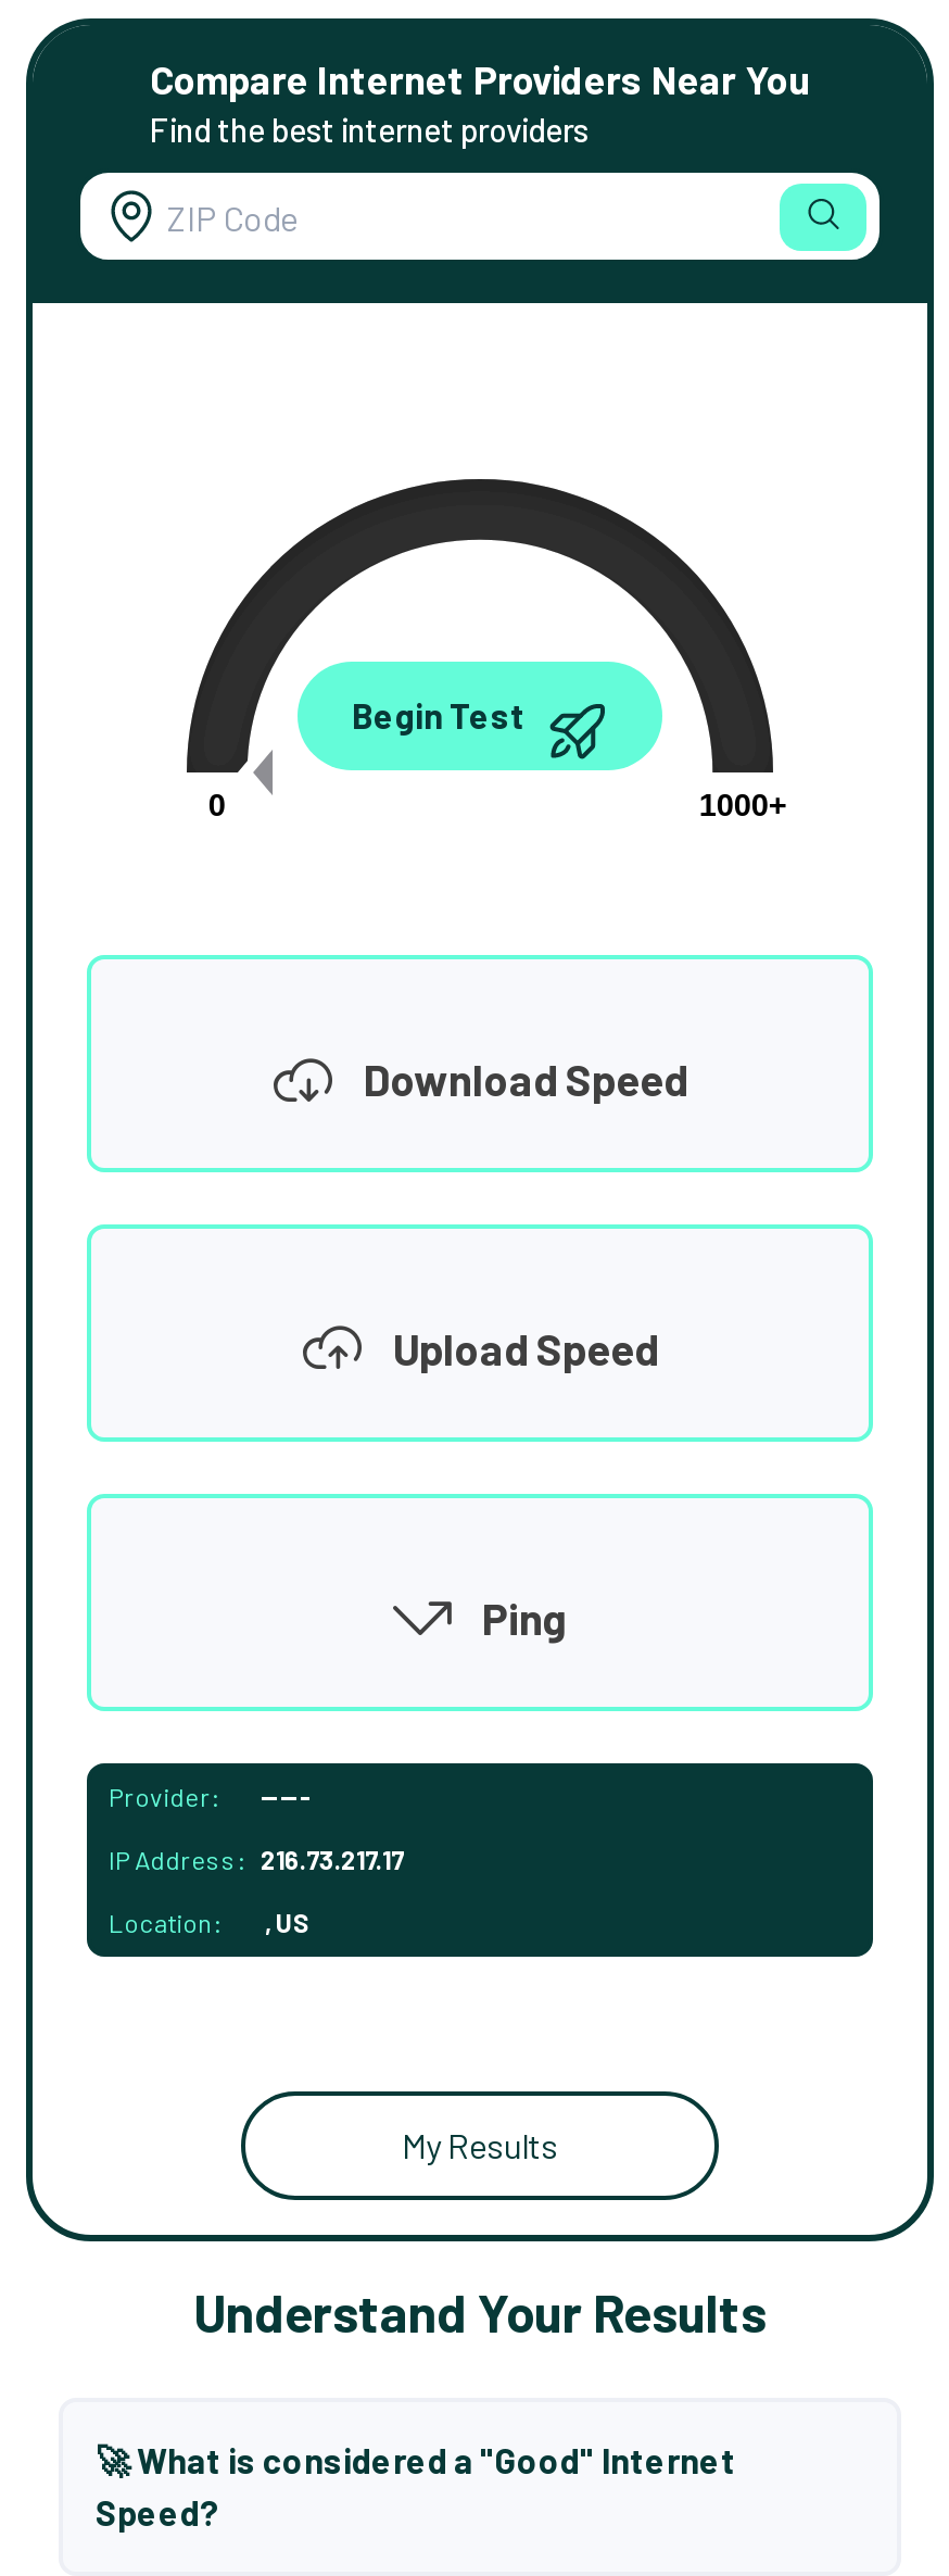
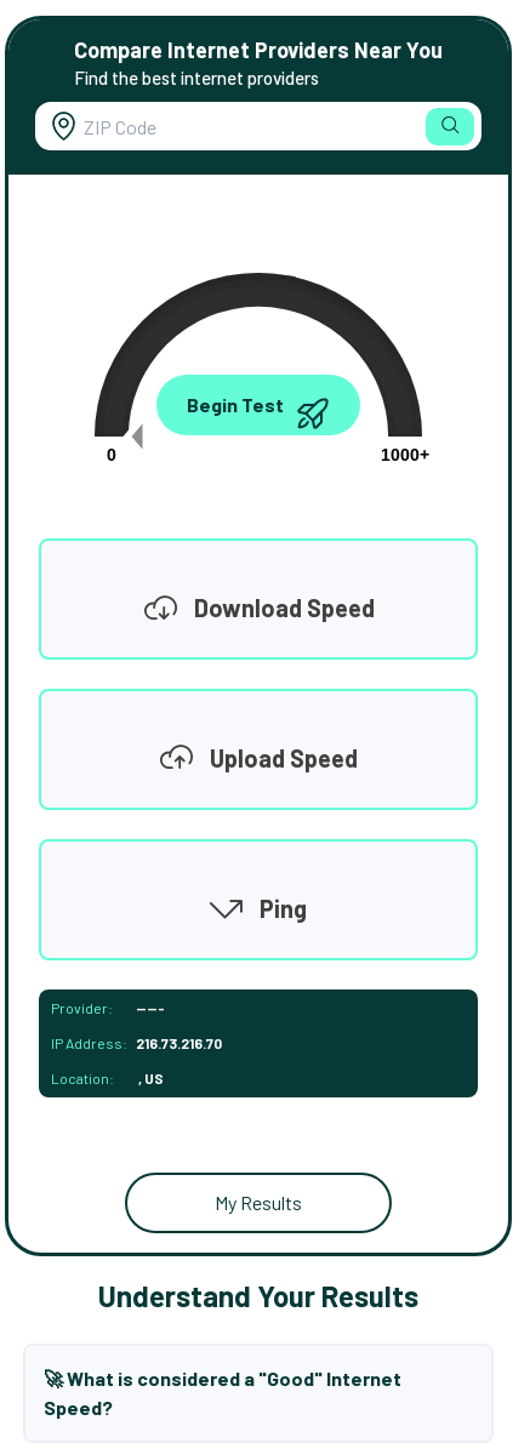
[109,1844,404,1874] IP Address: 216.73.217.17 -> [51,1034,222,1051] IP Address: 216.73.216.70

